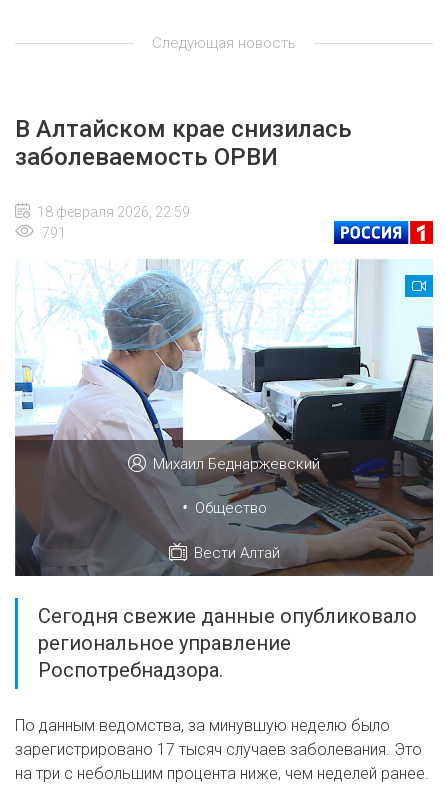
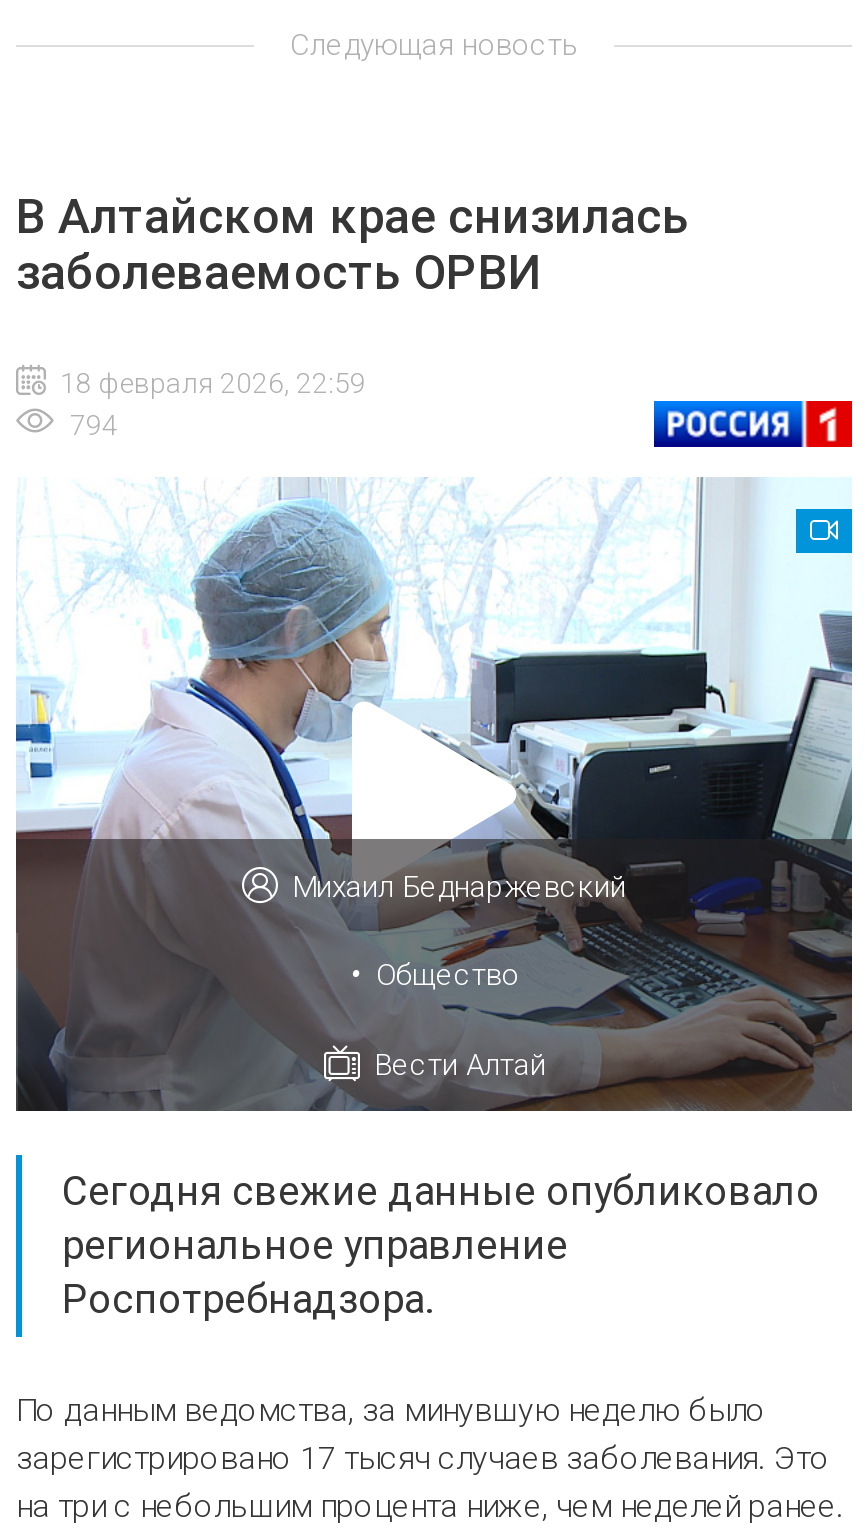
[39,225,66,241] 791 -> [64,410,118,442] 794

